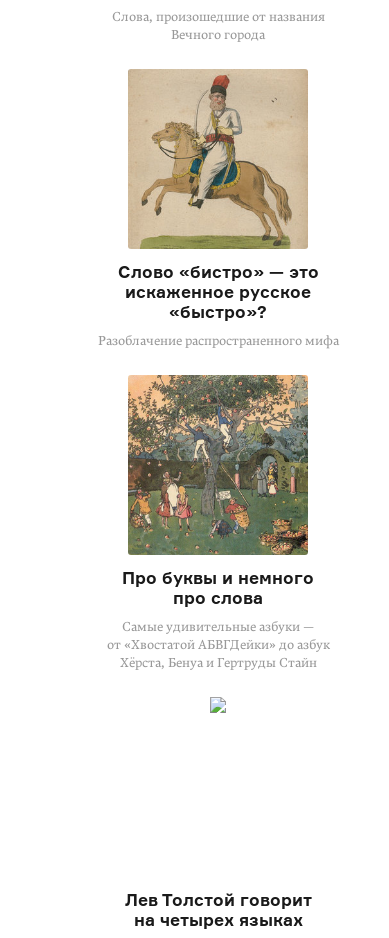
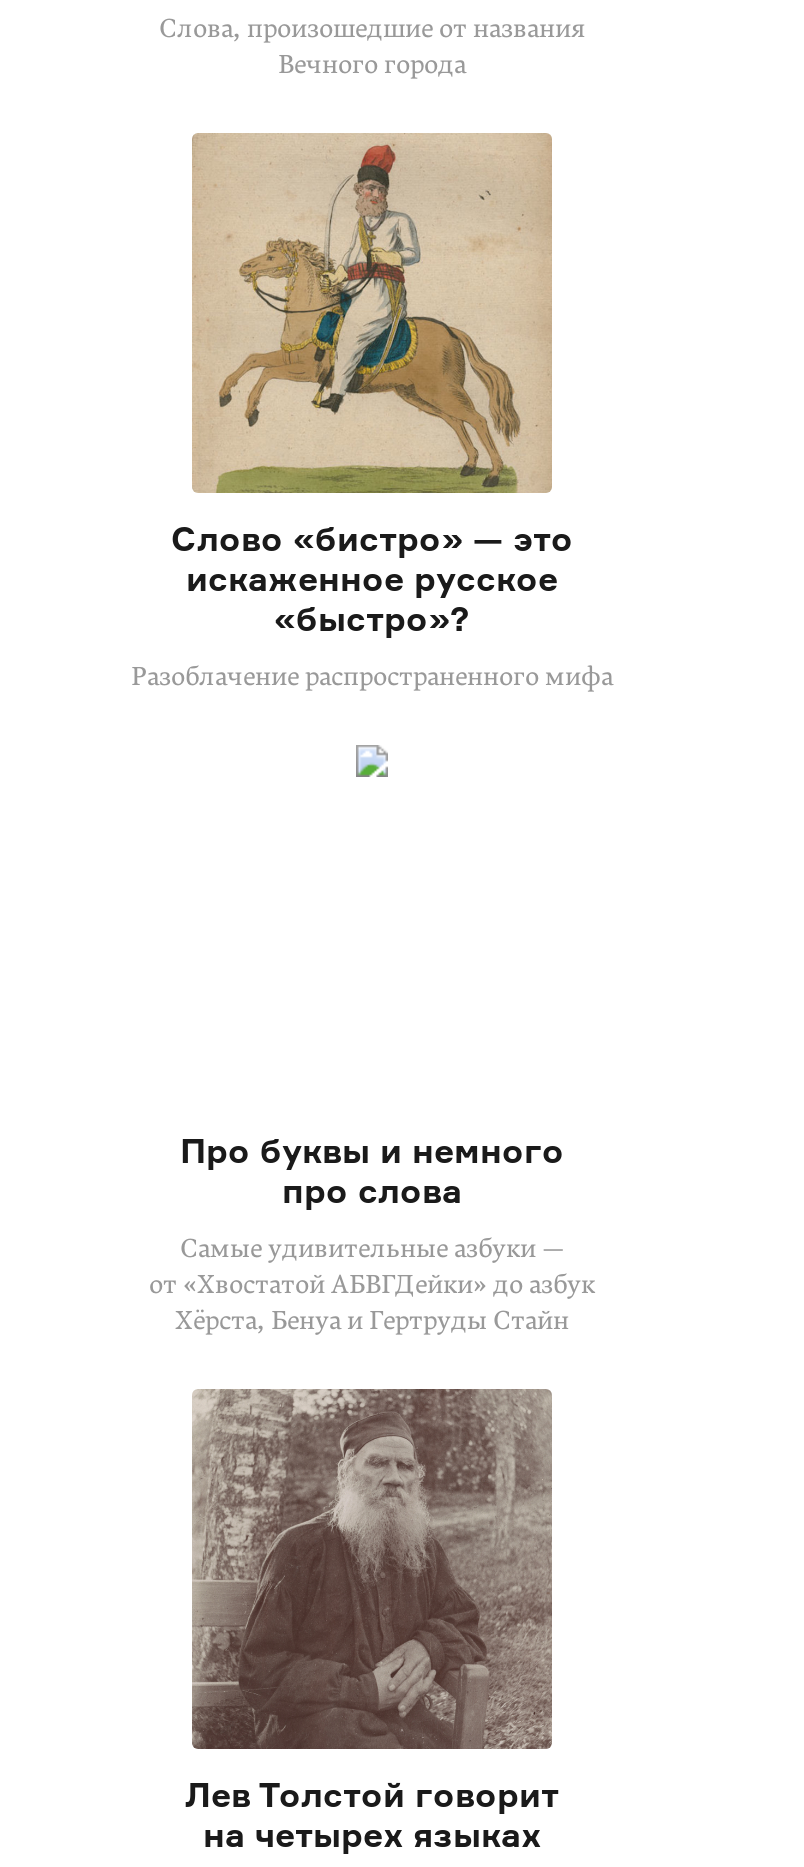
[127,374,309,556] [image] -> none
none -> [190,1387,554,1751] [image]

